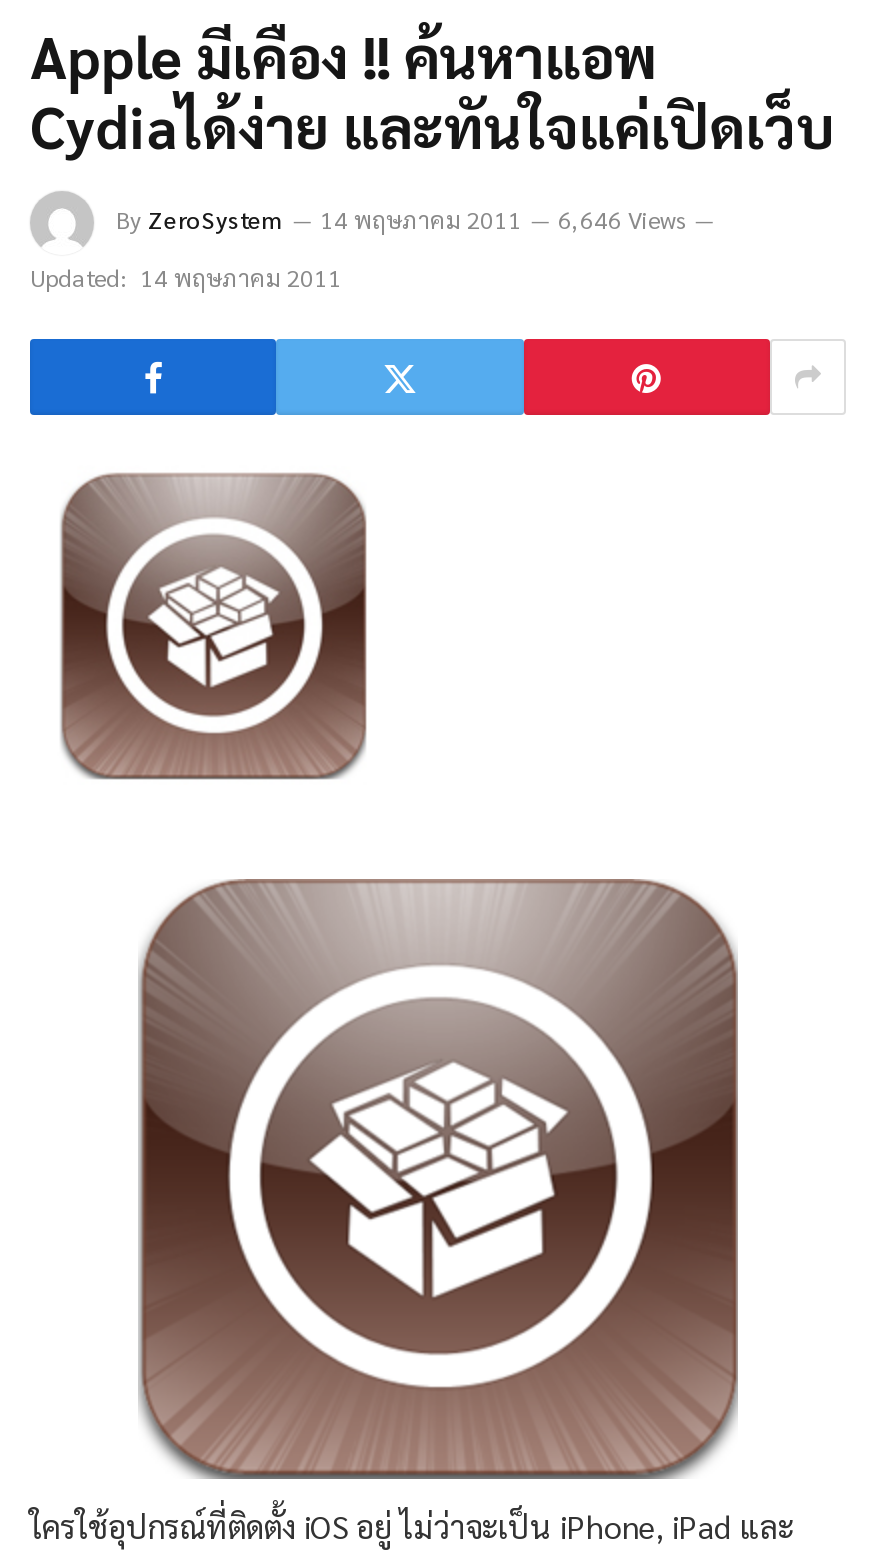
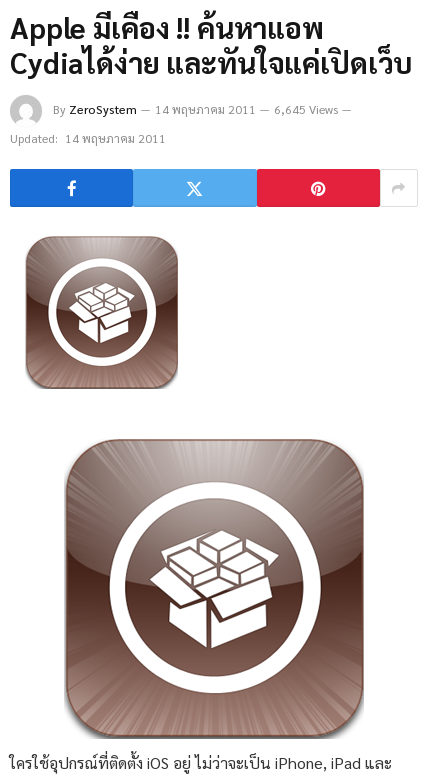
[116,203,686,235] By ZeroSystem 14 พฤษภาคม 2011 6,646 Views -> [53,101,338,117] By ZeroSystem 14 พฤษภาคม 2011 6,645 Views

